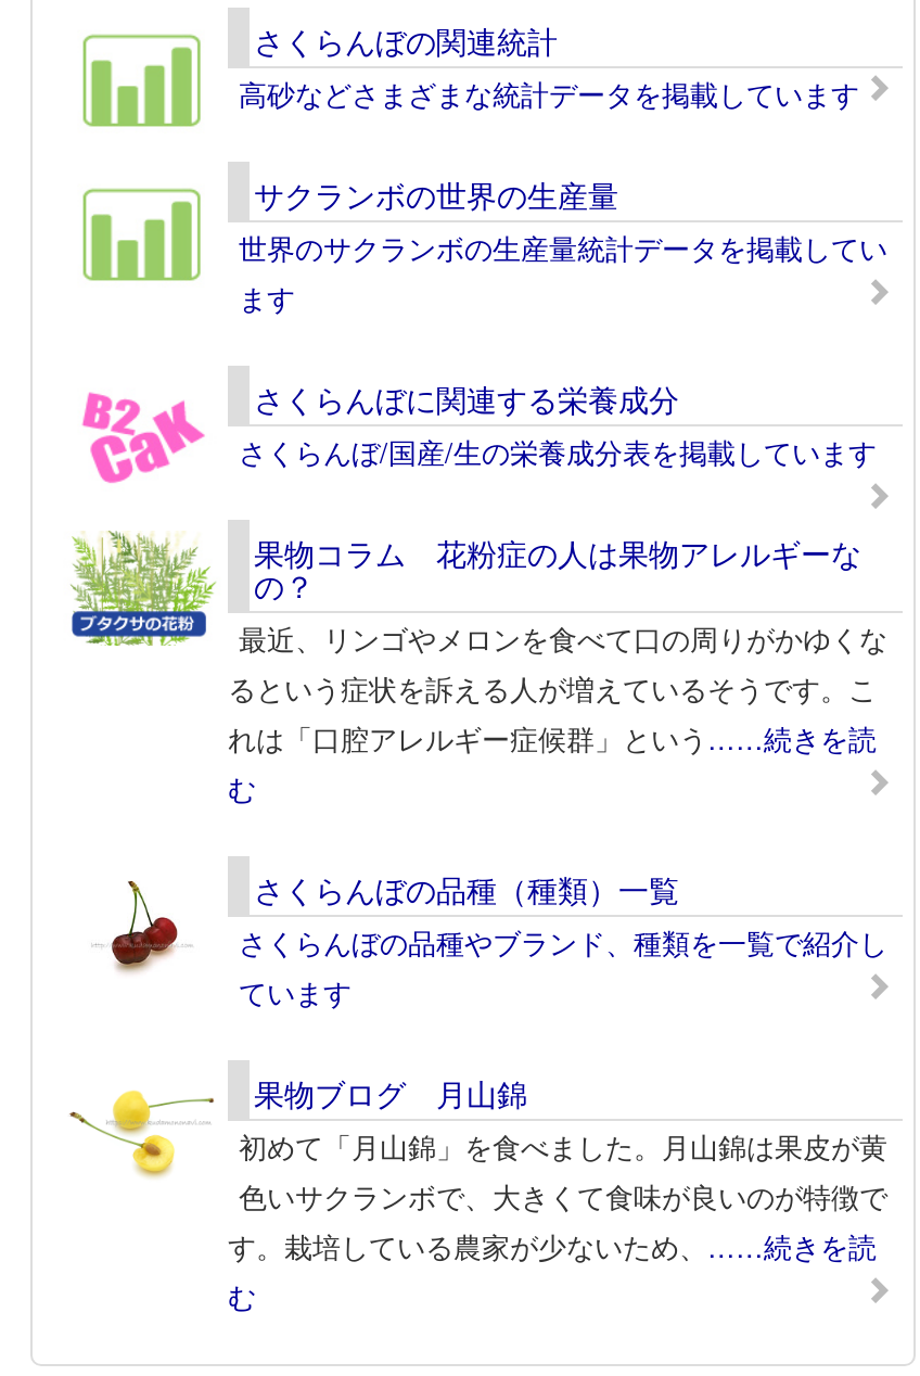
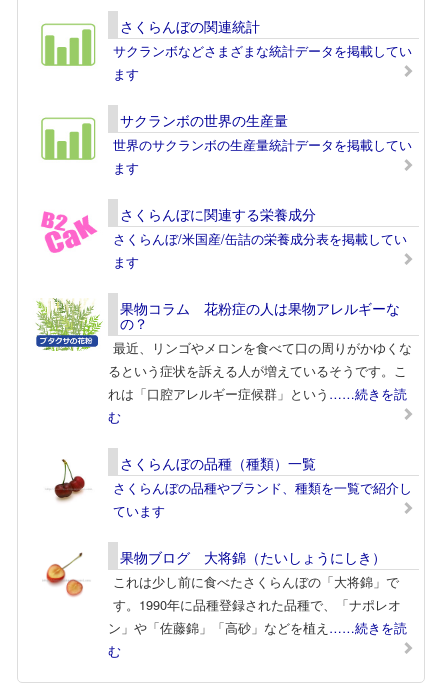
[239,72,859,114] 高砂などさまざまな統計データを掲載しています -> [113,41,412,83] サクランボなどさまざまな統計データを掲載してい | ます
[239,430,877,472] さくらんぼ/国産/生の栄養成分表を掲載しています -> [113,229,407,271] さくらんぼ/米国産/缶詰の栄養成分表を掲載してい | ます
[67,1071,887,1266] [image] | 果物ブログ 月山錦 | 初めて「月山錦」を食べました。月山錦は果皮が黄 | 色いサクランボで、大きくて食味が良いのが特徴で | す。栽培している農家が少ないため、……続きを読 -> [36,547,407,637] [image] | 果物ブログ 大将錦（たいしょうにしき） | これは少し前に食べたさくらんぼの「大将錦」で | す。1990年に品種登録された品種で、「ナポレオ | ン」や「佐藤錦」「高砂」などを植え……続きを読

